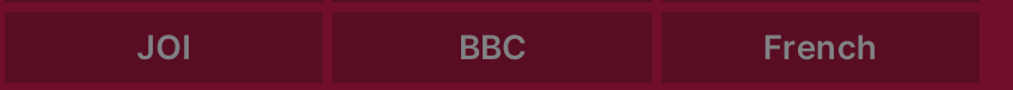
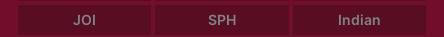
[459,26,878,66] BBC | French -> [208,11,381,28] SPH | Indian

